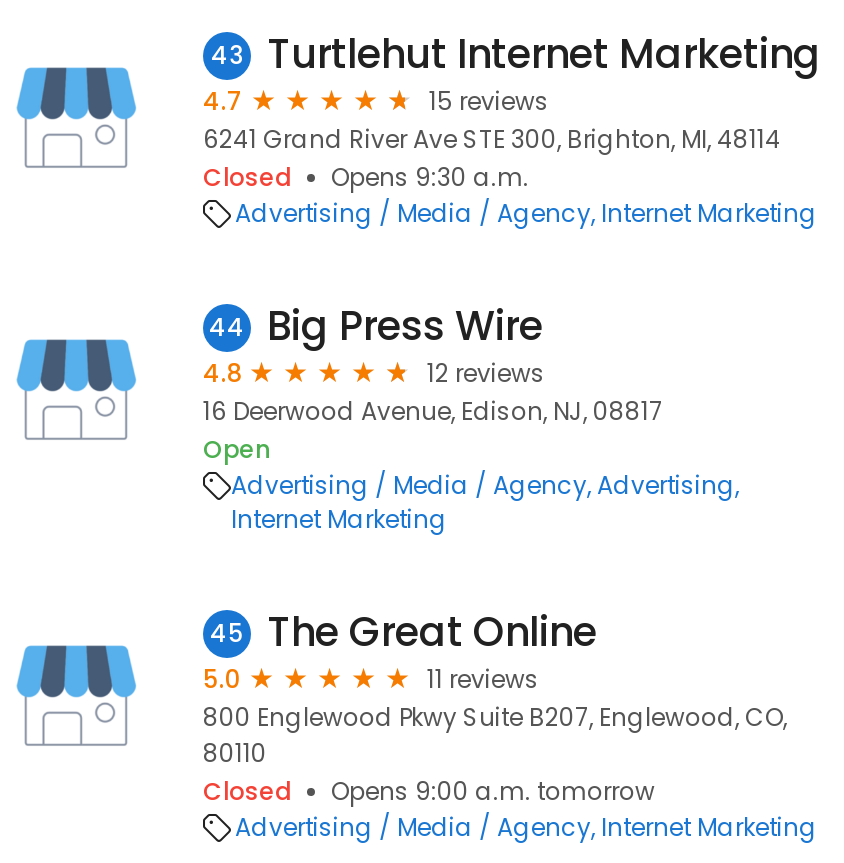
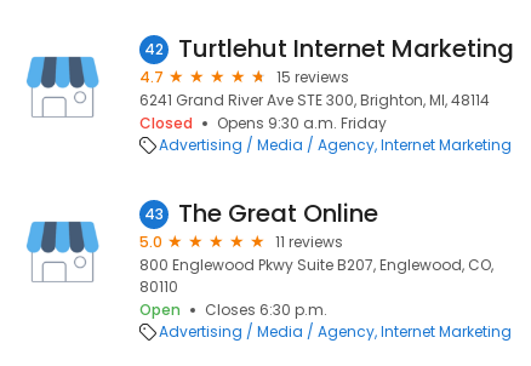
[211,26,821,82] 43 Turtlehut Internet Marketing -> [144,32,514,65] 42 Turtlehut Internet Marketing
[331,160,529,194] Opens 9:30 a.m. -> [217,113,387,133] Opens 9:30 a.m. Friday
[203,298,735,650] 44 | Big Press Wire | 4.8 | 12 reviews | 16 Deerwood Avenue, Edison, NJ, 08817 | Open | Advertising / Media / Agency Advertising | Internet Marketing | 45 -> [144,204,164,224] 43
[203,774,655,808] Closed | Opens 9:00 a.m. tomorrow -> [139,299,327,320] Open | Closes 6:30 p.m.

